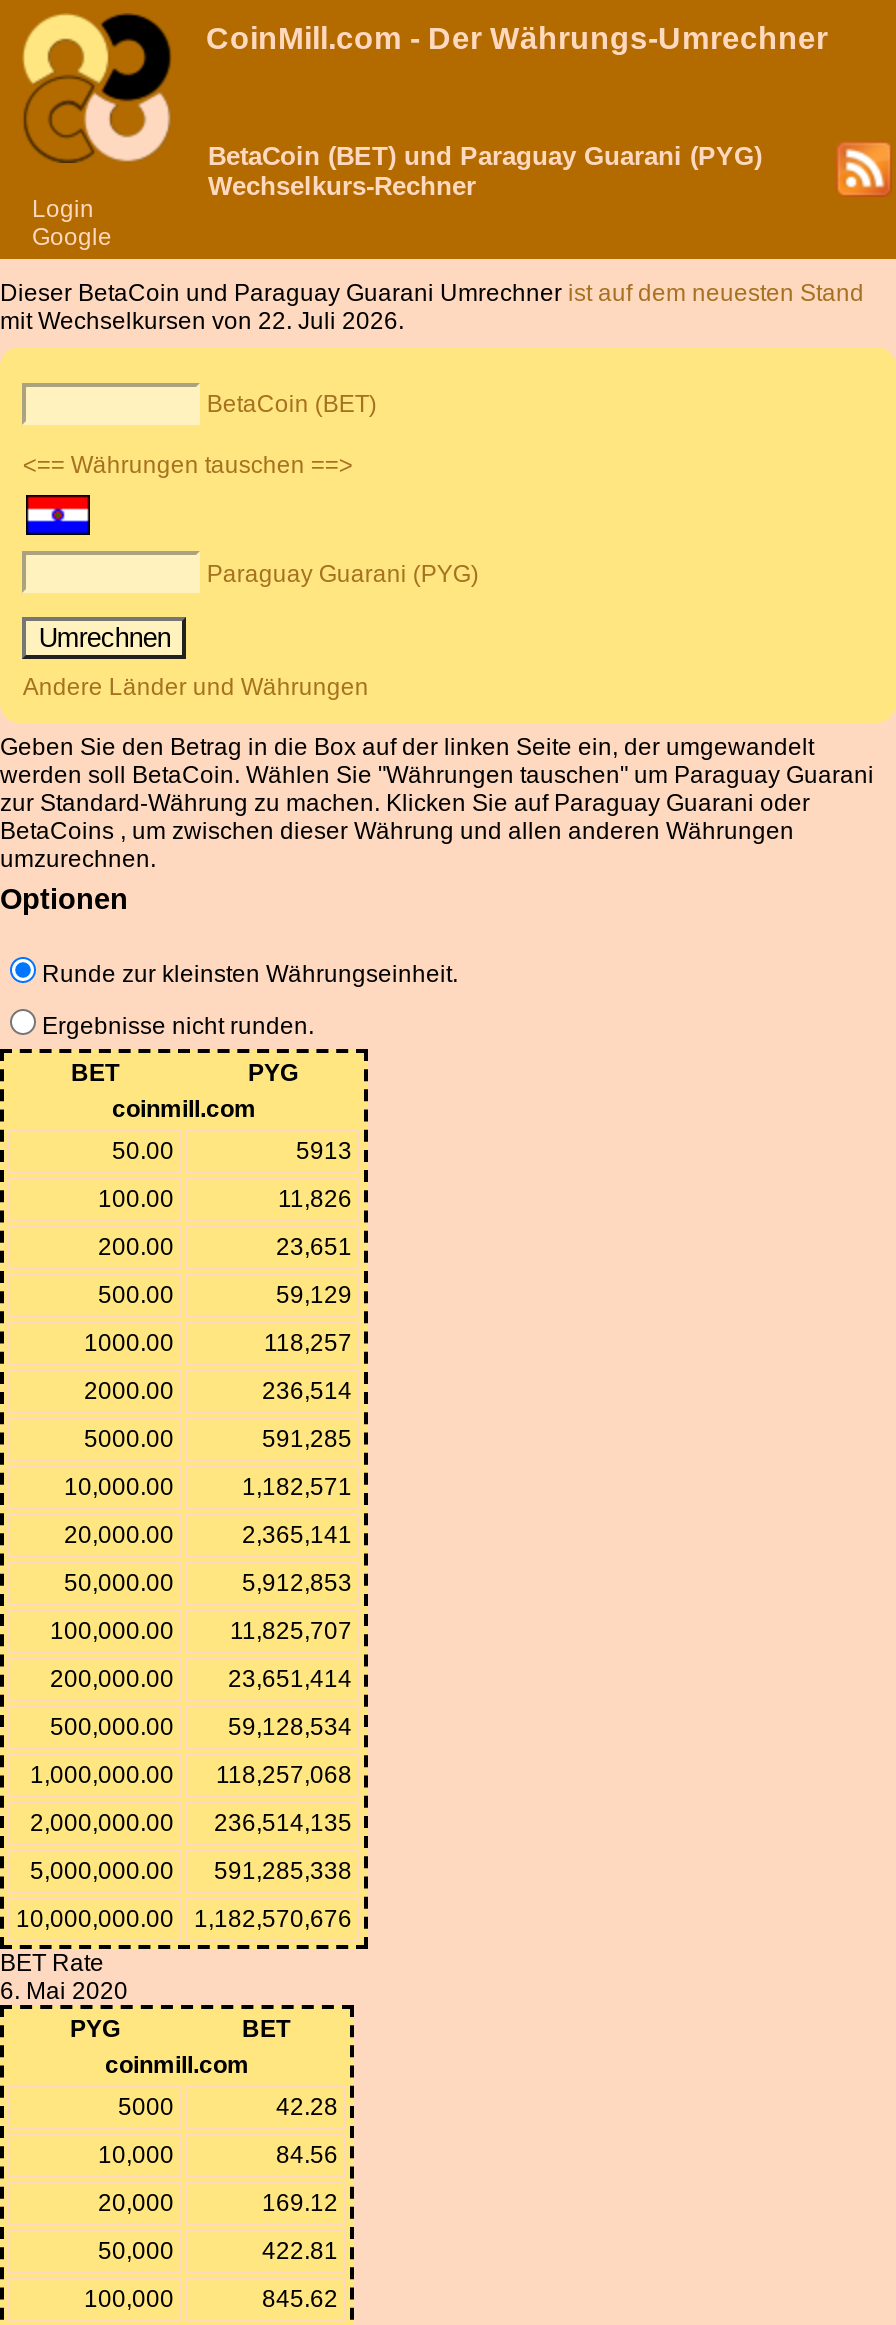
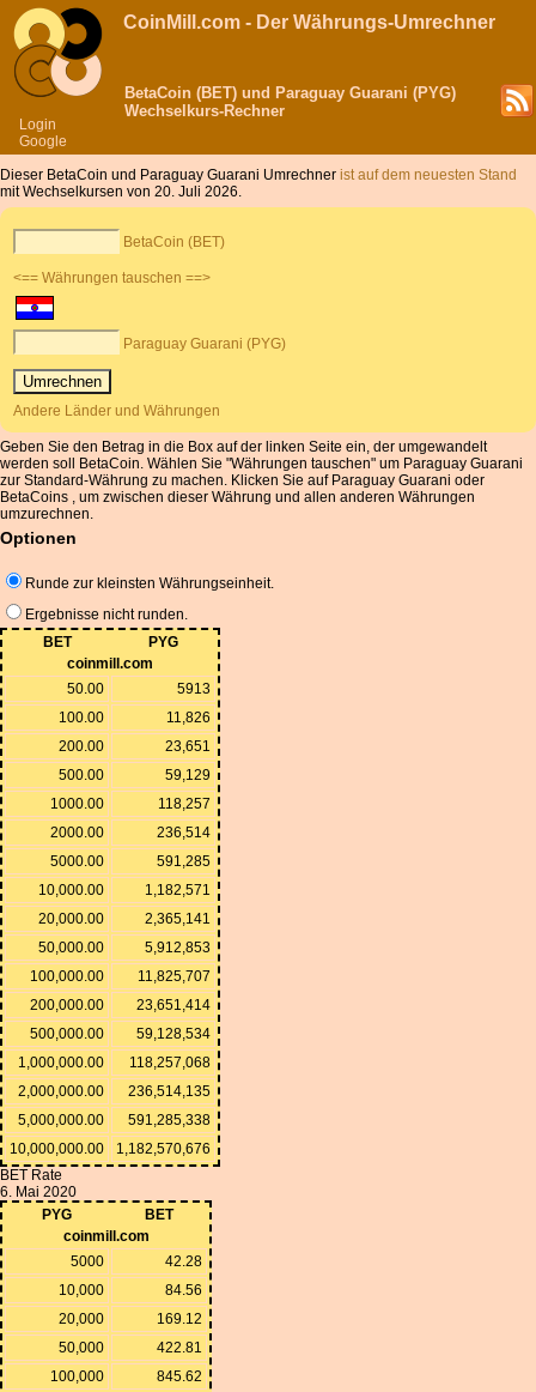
[0,307,404,335] mit Wechselkursen von 22. Juli 2026. -> [0,183,242,200] mit Wechselkursen von 20. Juli 2026.

